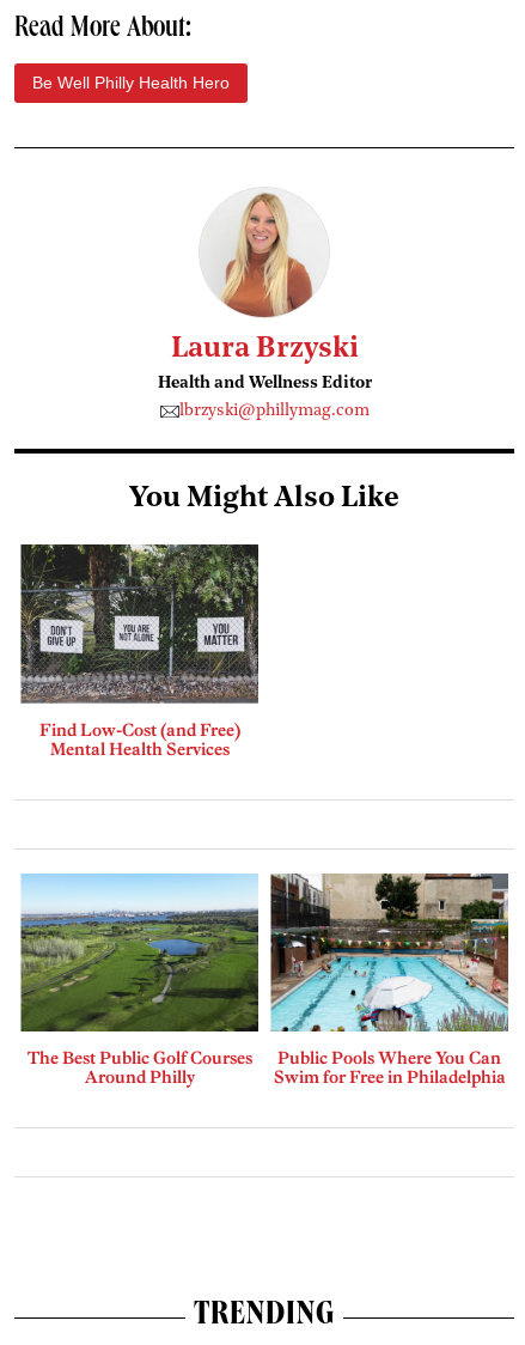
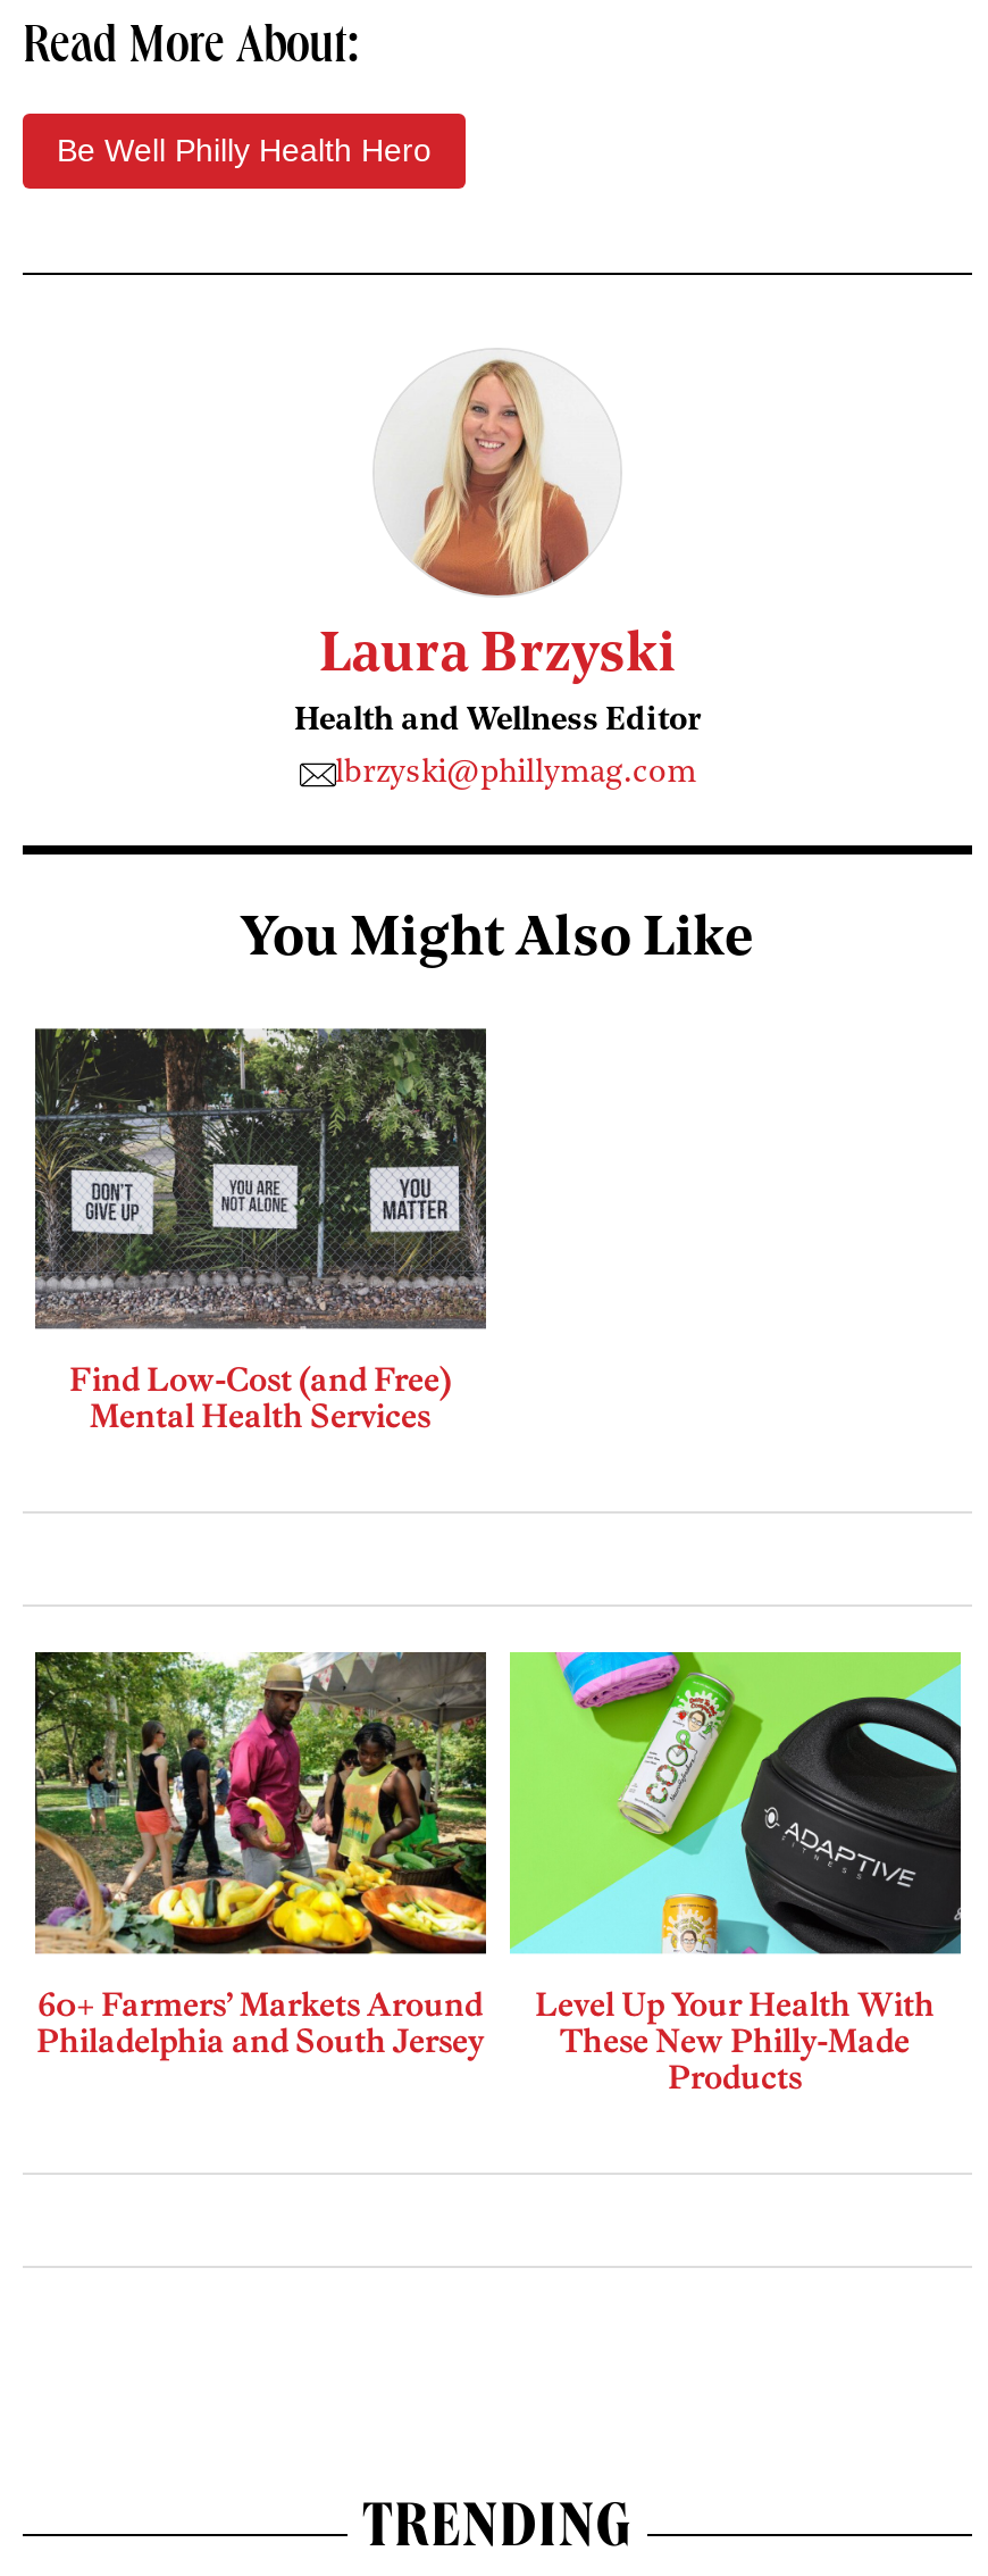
[20,872,260,1088] [image] | The Best Public Golf Courses | Around Philly -> [32,1650,488,2060] [image] | 60+ Farmers’ Markets Around | Philadelphia and South Jersey
[269,872,509,1088] [image] | Public Pools Where You Can | Swim for Free in Philadelphia -> [509,1650,963,2096] [image] | Level Up Your Health With | These New Philly-Made | Products

